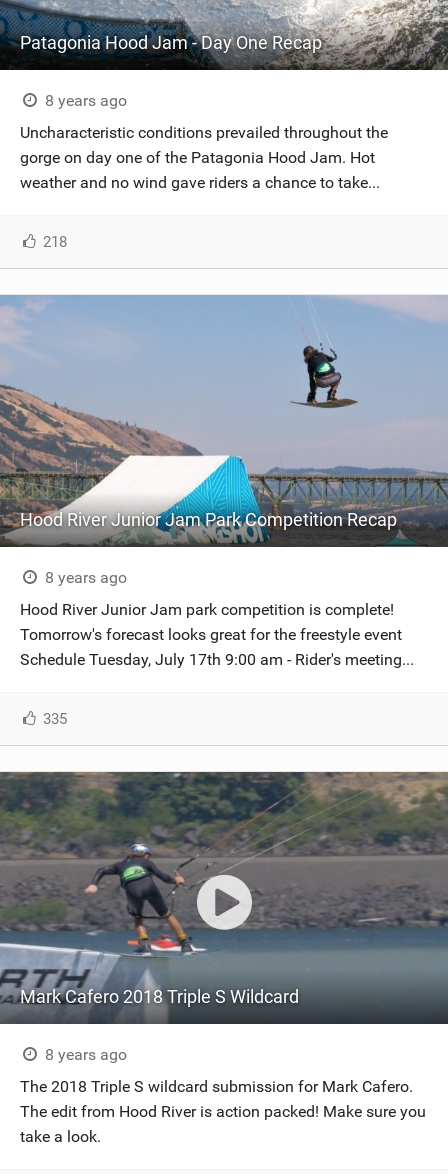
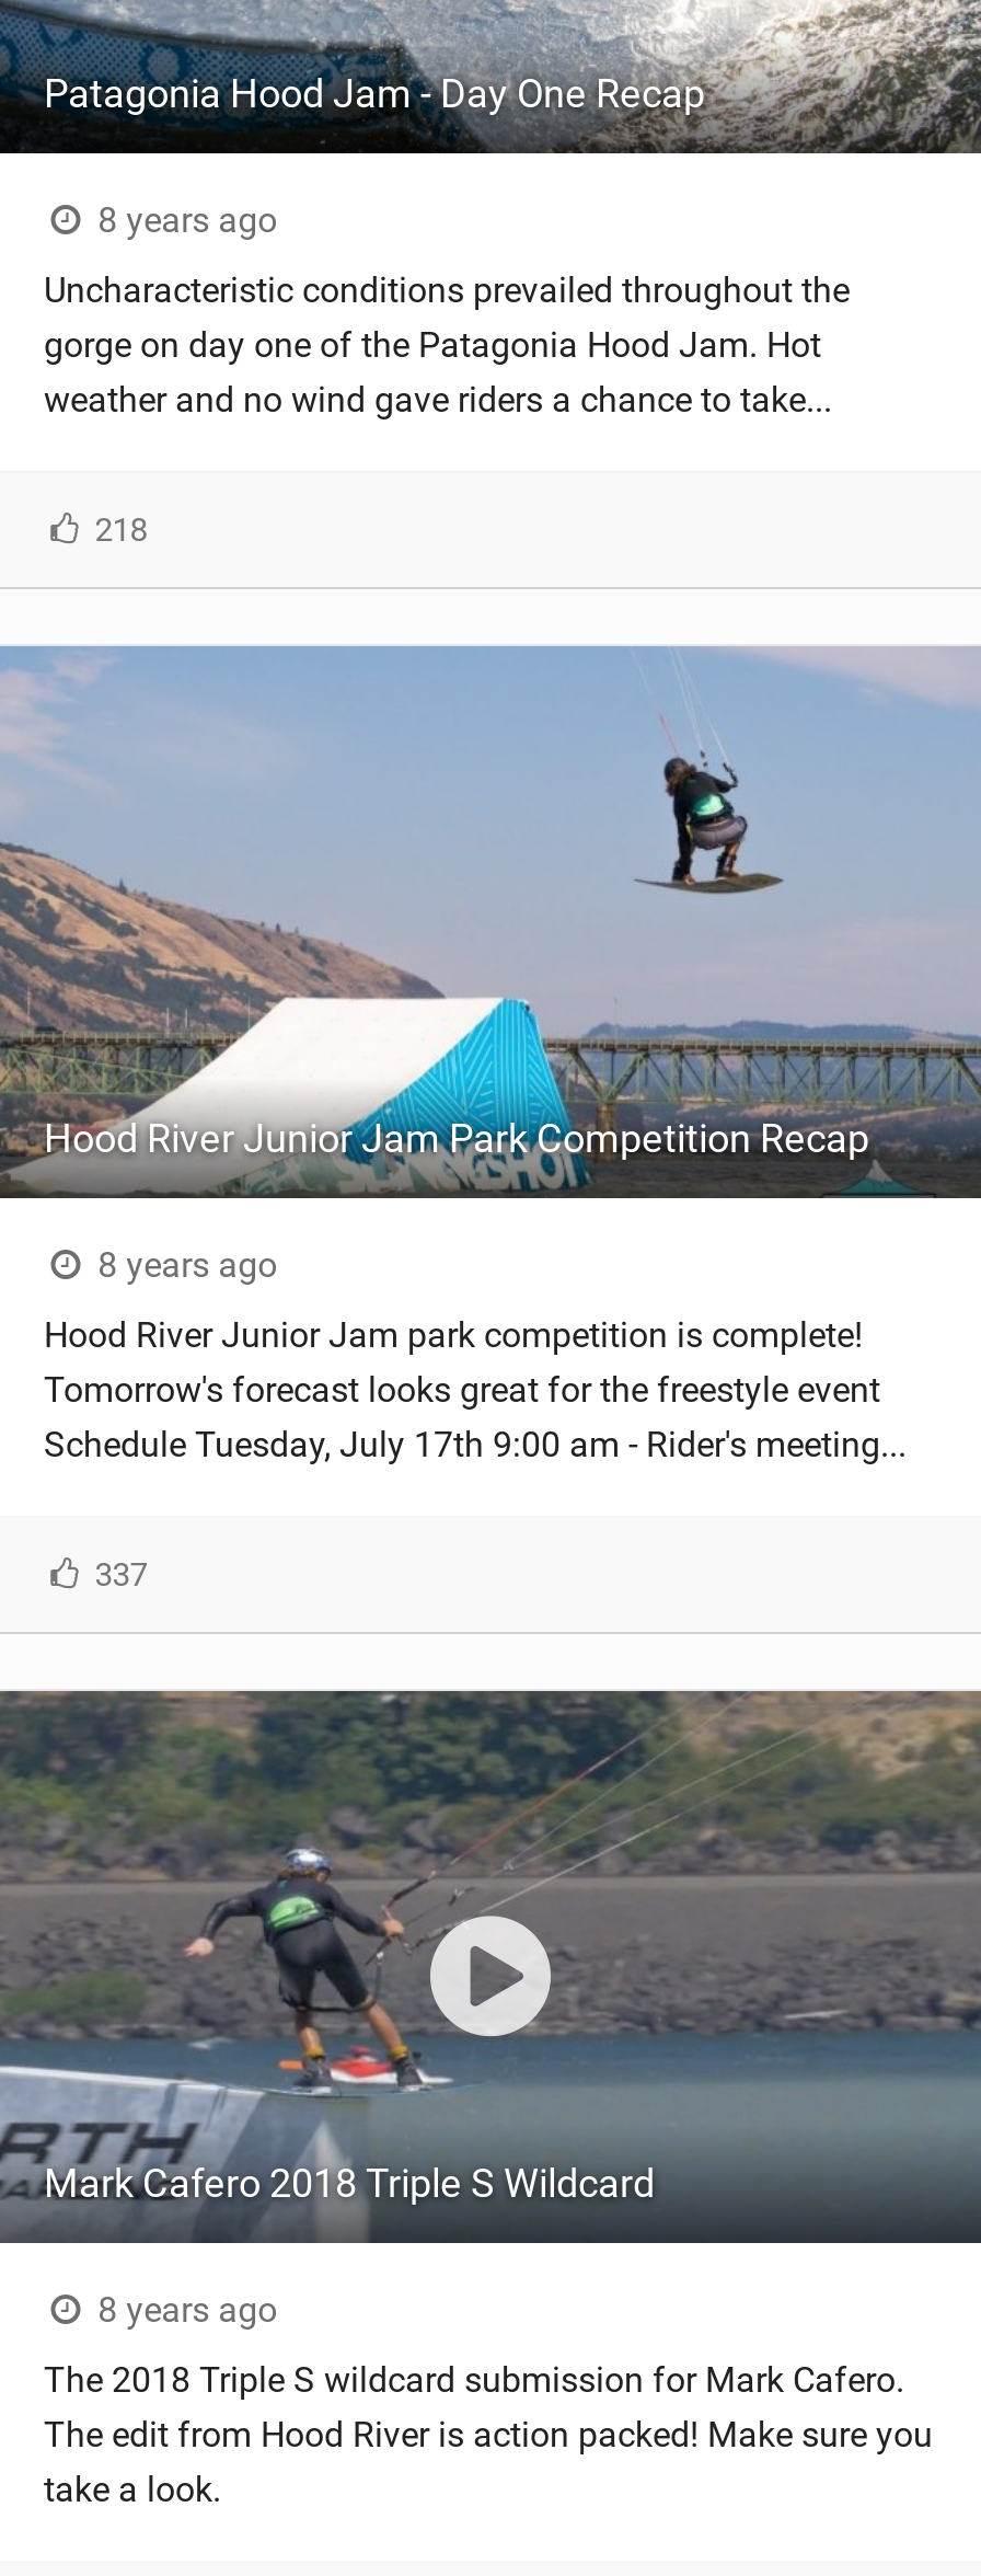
[39,710,67,728] 335 -> [86,1555,147,1595] 337

